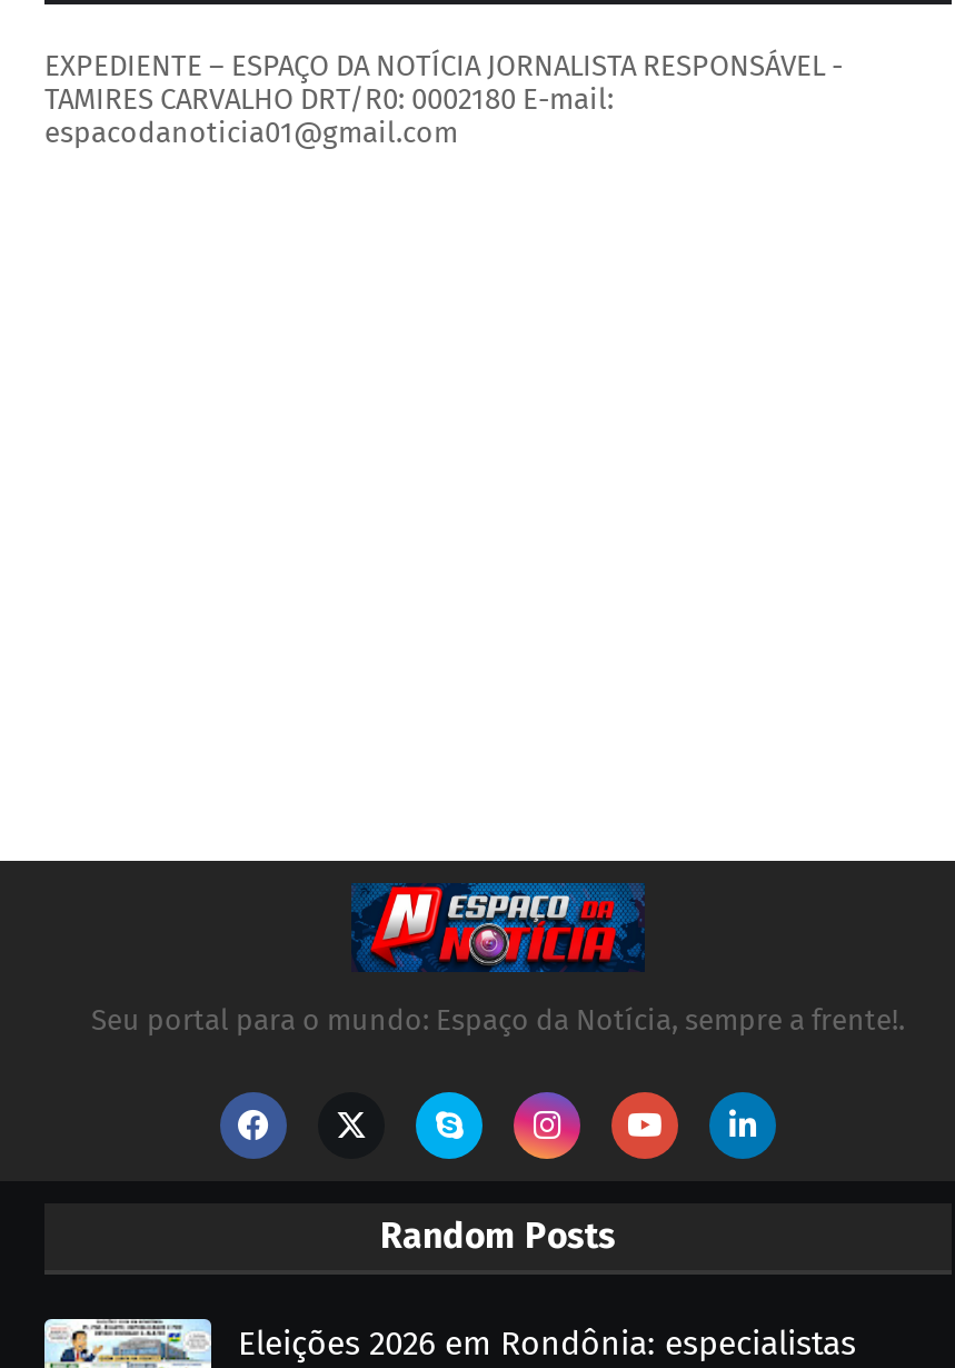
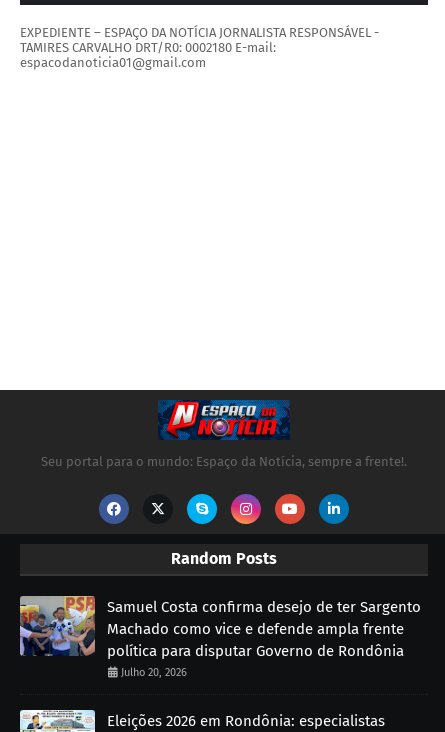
none -> [19,595,421,679] [image] | Samuel Costa confirma desejo de ter Sargento | Machado como vice e defende ampla frente | política para disputar Governo de Rondônia | Julho 20, 2026

